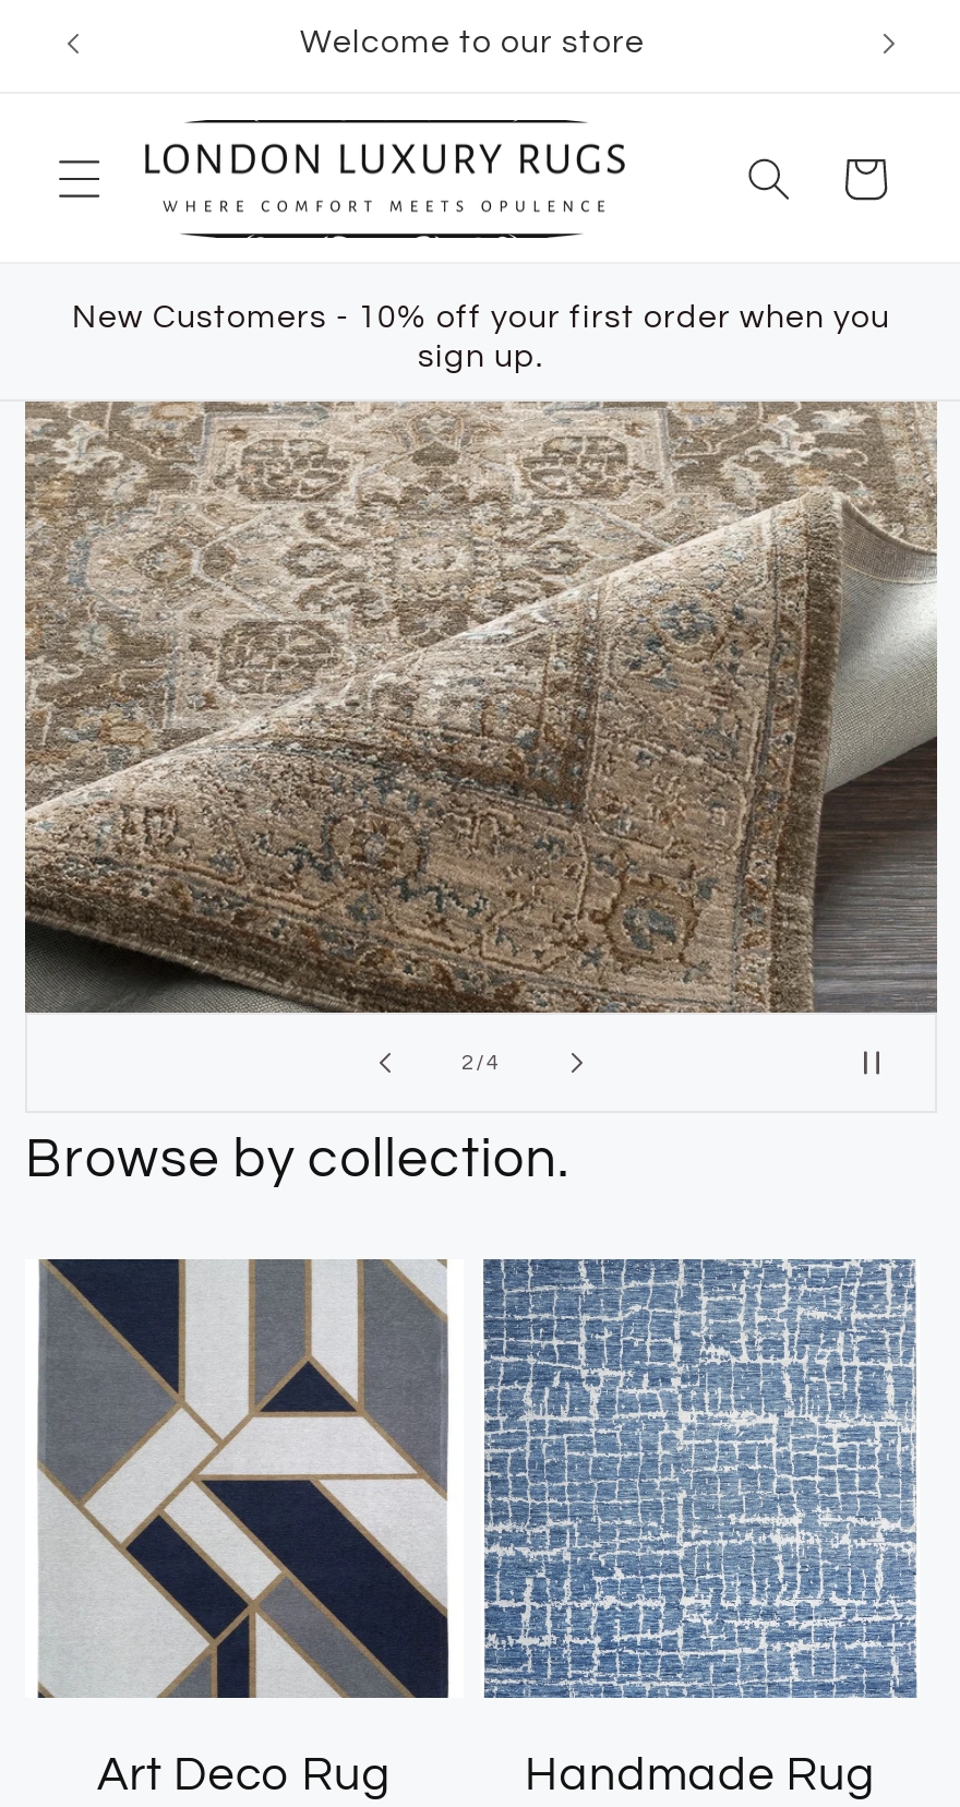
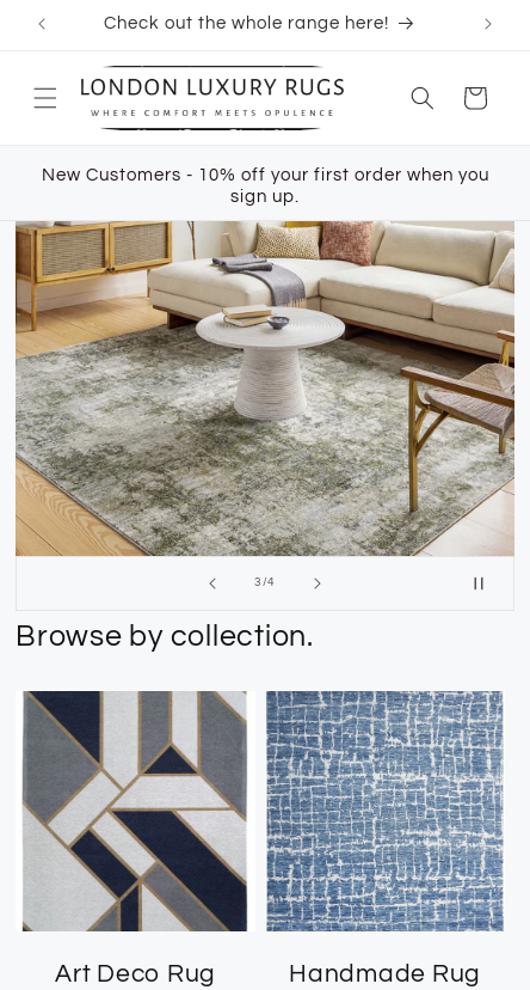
[300,26,645,59] Welcome to our store -> [104,14,389,32] Check out the whole range here!
[23,399,939,1074] [image] | 2 / -> [14,220,516,588] [image] | 3 /

